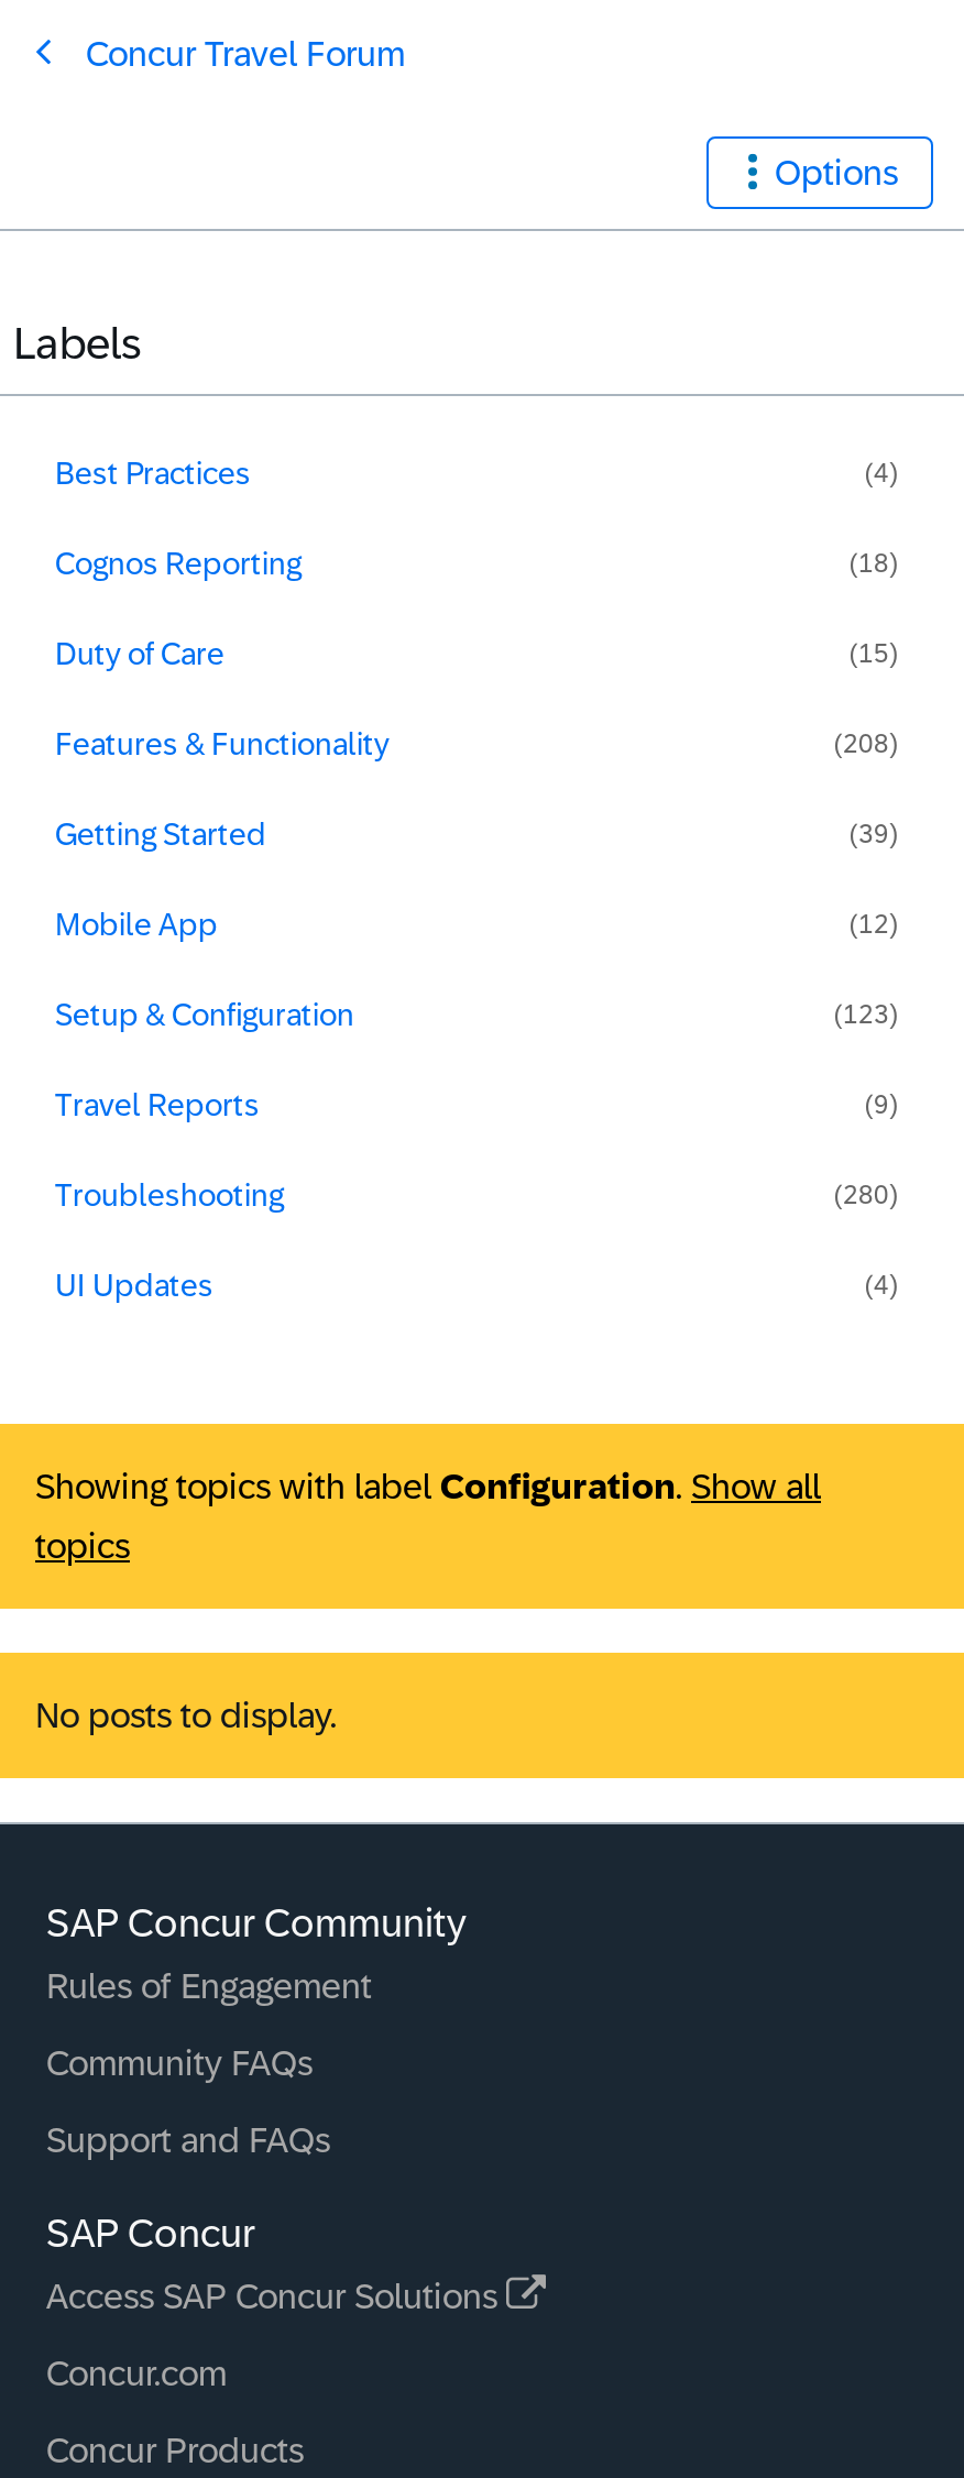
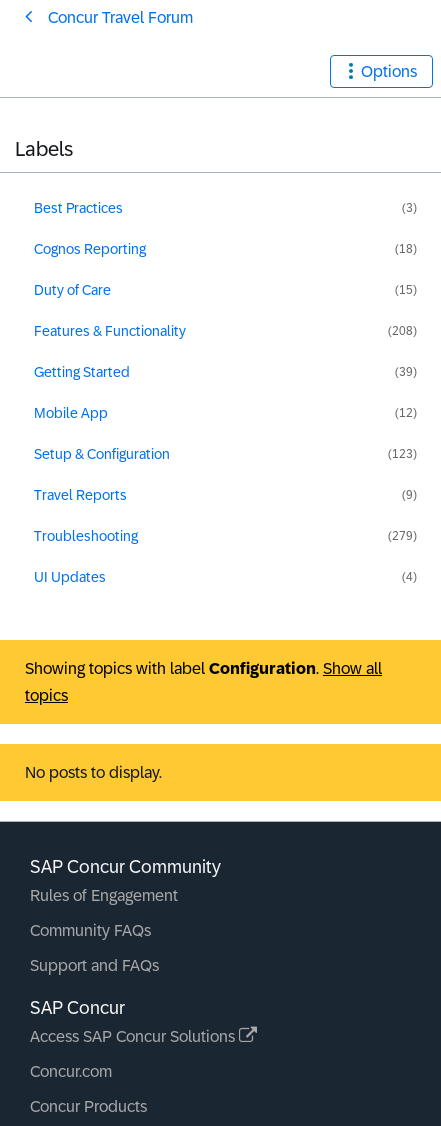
[865,458,898,489] (4) -> [402,201,417,215] (3)
[834,1180,898,1210] (280) -> [388,529,417,543] (279)

